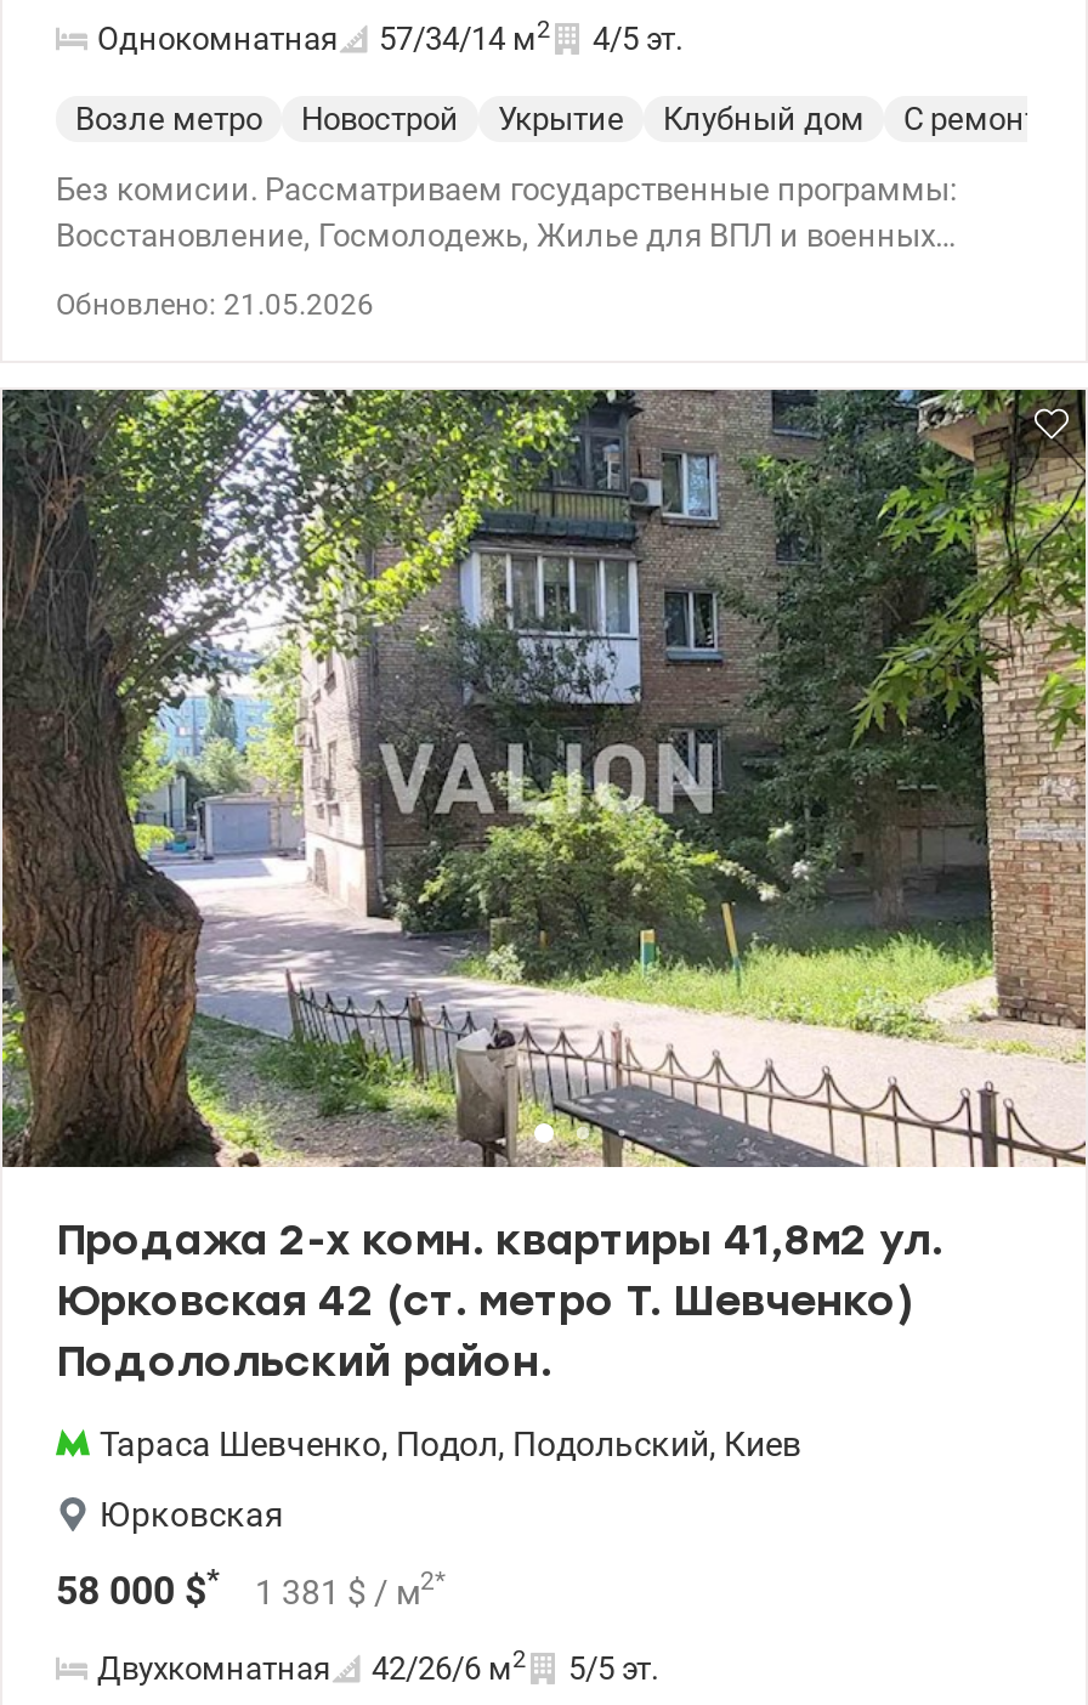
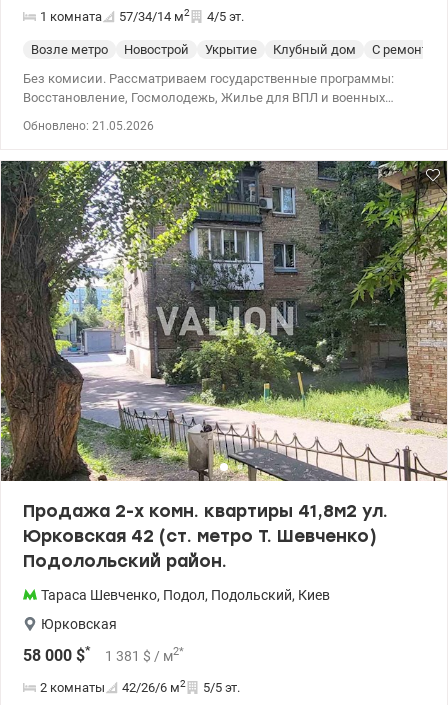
[97,21,338,57] Однокомнатная -> [40,9,102,24] 1 комната
[97,1650,330,1687] Двухкомнатная -> [40,680,105,695] 2 комнаты

